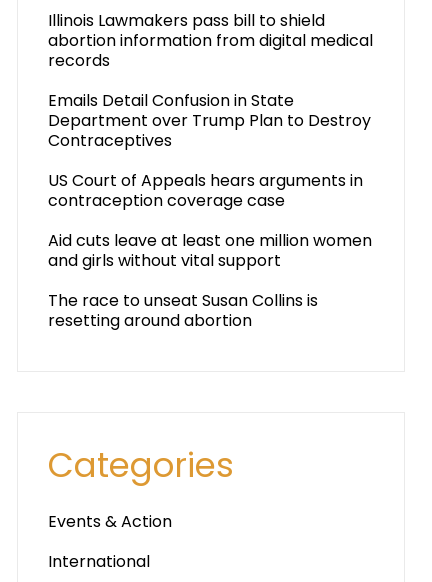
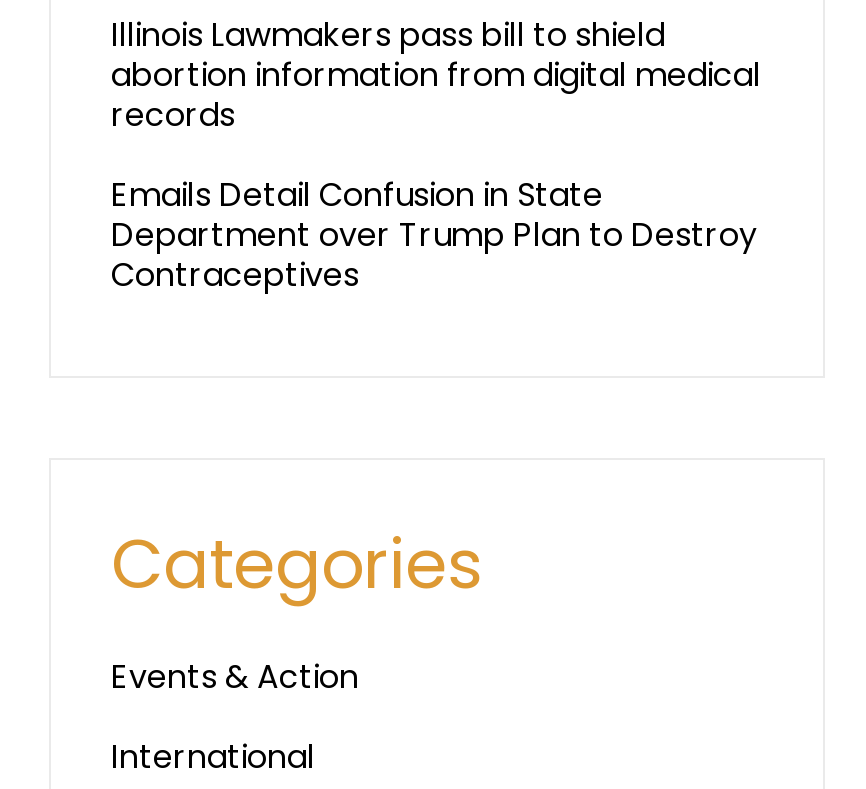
[48,169,372,332] US Court of Appeals hears arguments in | contraception coverage case | Aid cuts leave at least one million women | and girls without vital support | The race to unseat Susan Collins is | resetting around abortion -> none

